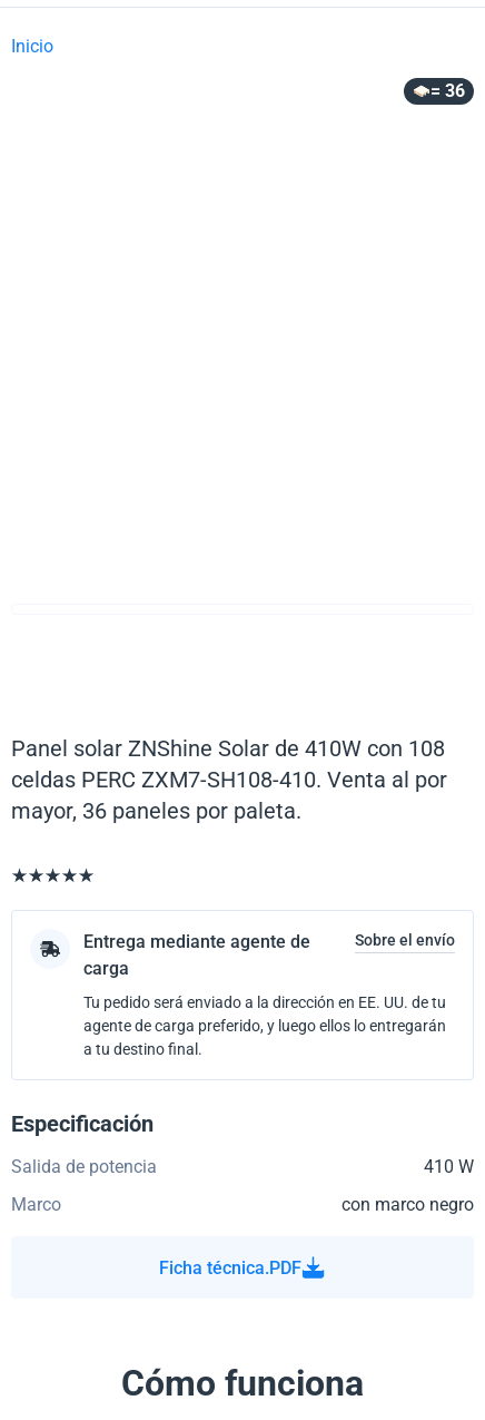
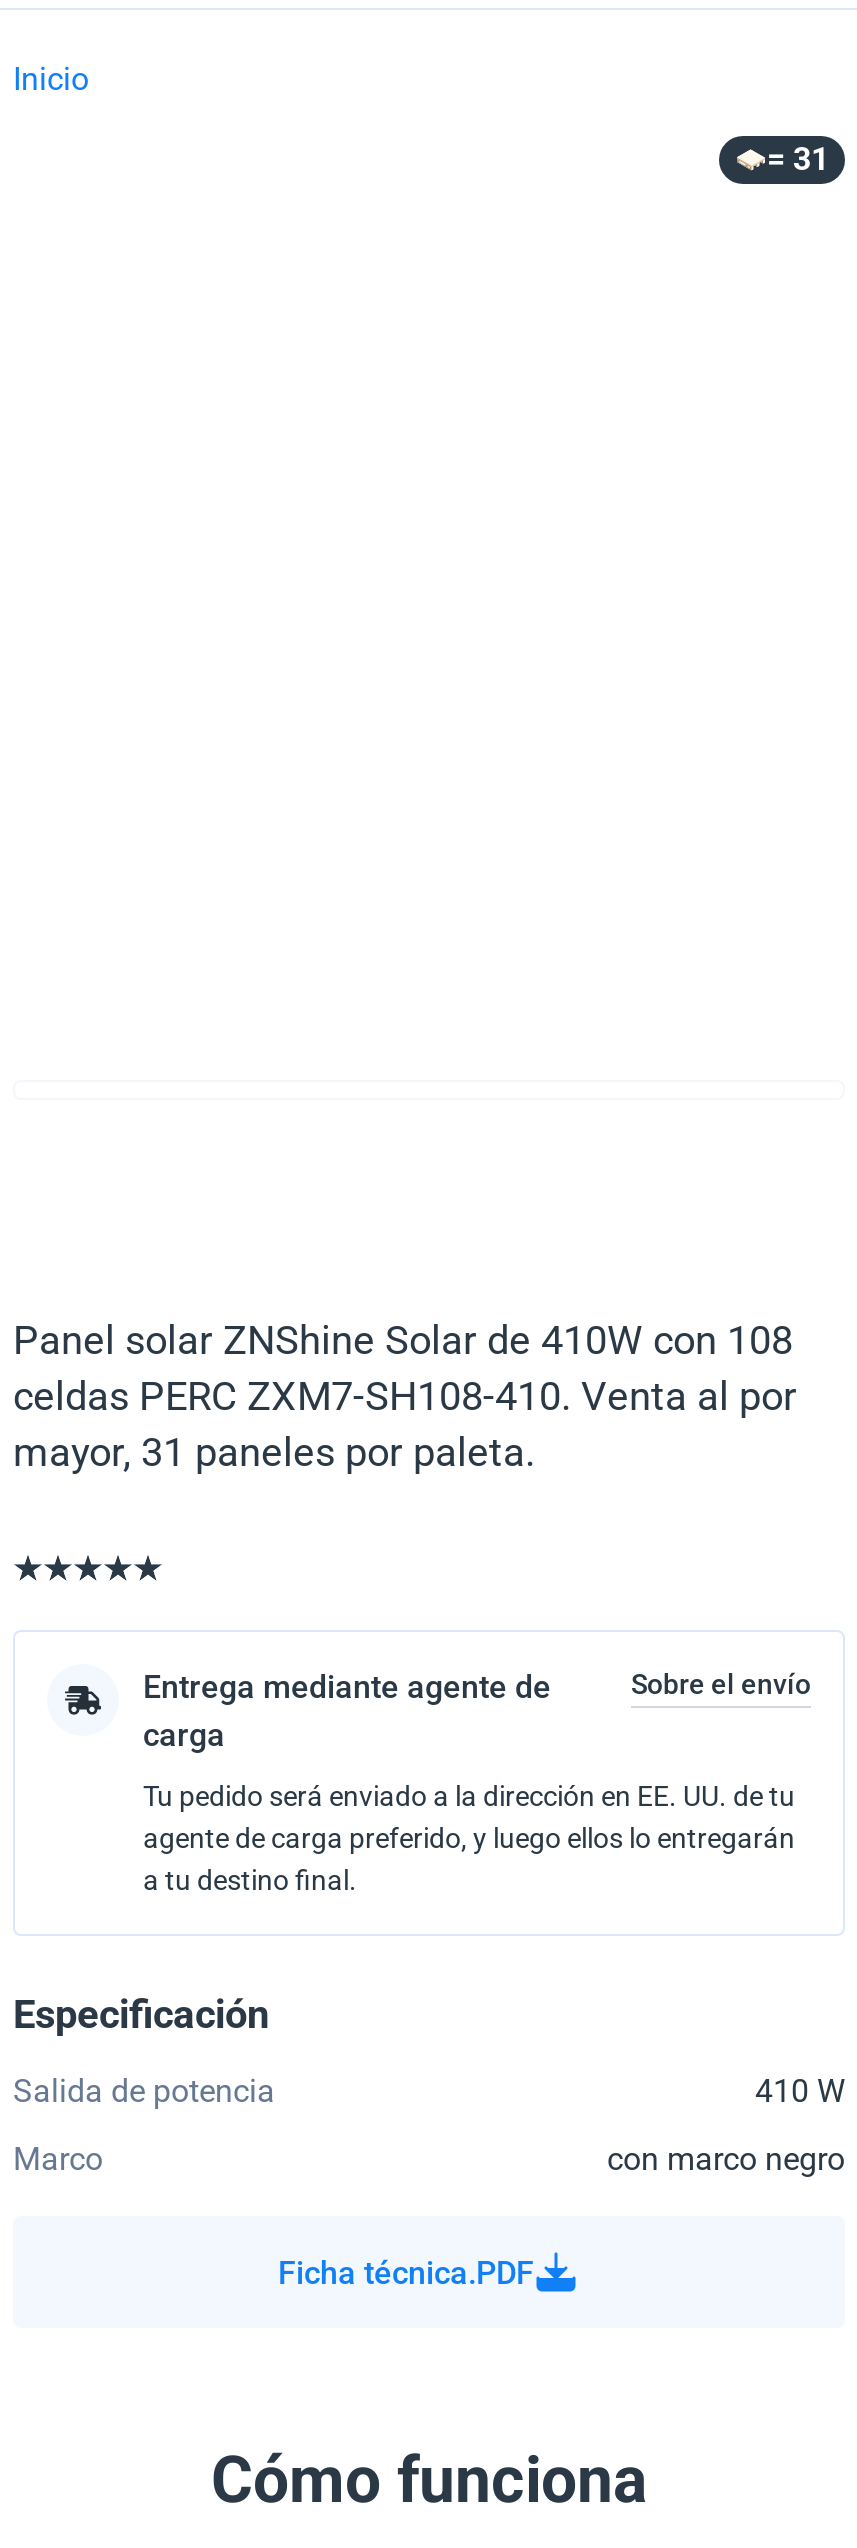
[430,80,465,101] = 36 -> [767,140,829,178] = 31
[11,797,301,824] mayor, 36 paneles por paleta. -> [13,1428,535,1476] mayor, 31 paneles por paleta.

